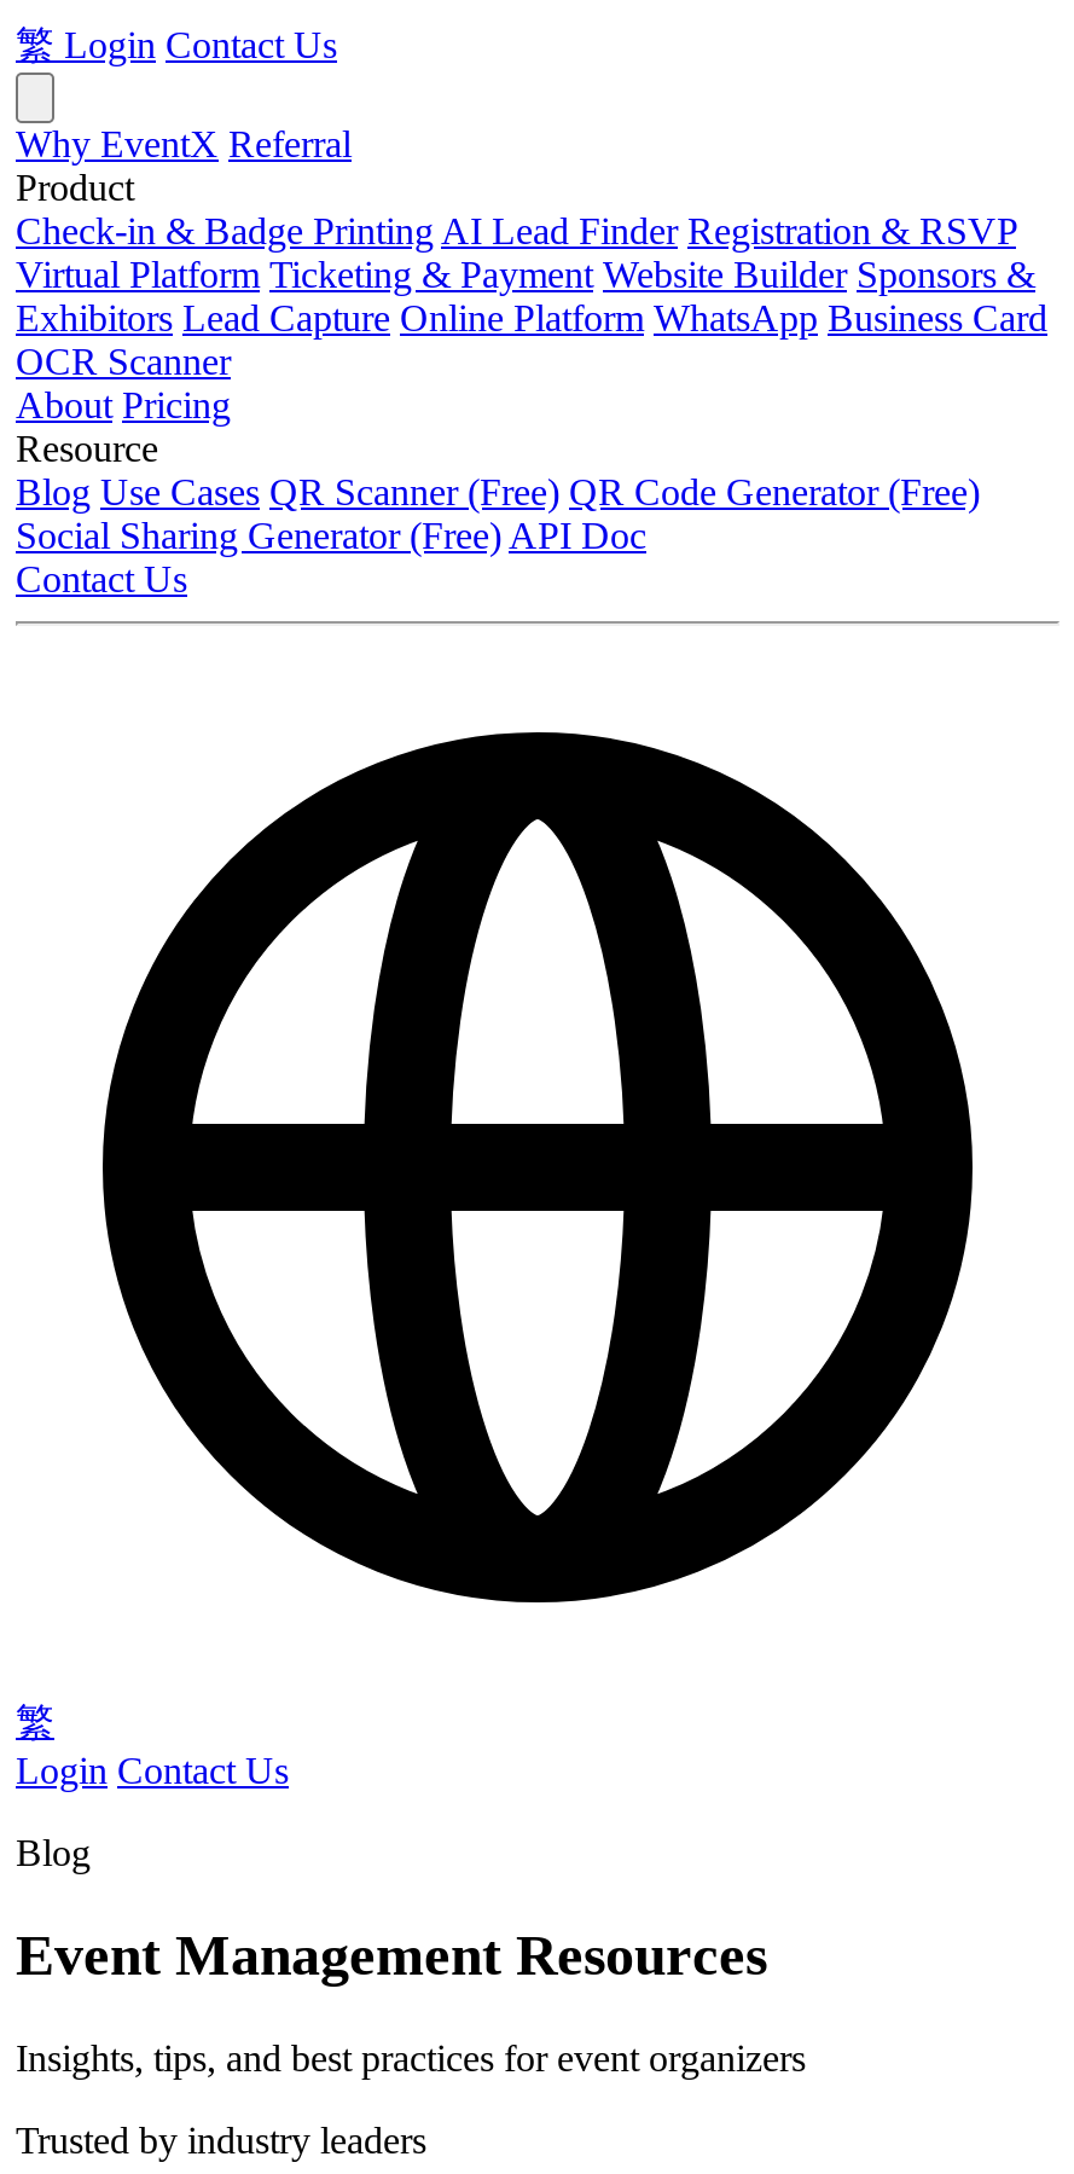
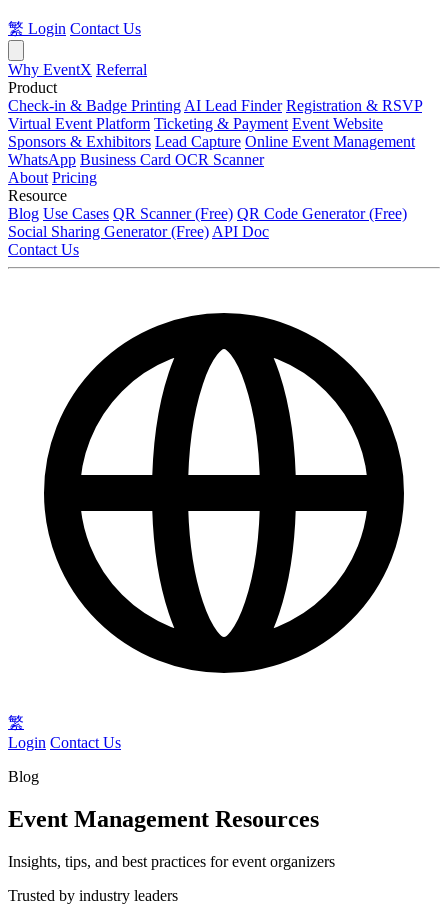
[16,254,1047,382] Virtual Platform Ticketing & Payment Website Builder Sponsors & | Exhibitors Lead Capture Online Platform WhatsApp Business Card | OCR Scanner -> [8,115,415,168] Virtual Event Platform Ticketing & Payment Event Website | Sponsors & Exhibitors Lead Capture Online Event Management | WhatsApp Business Card OCR Scanner

